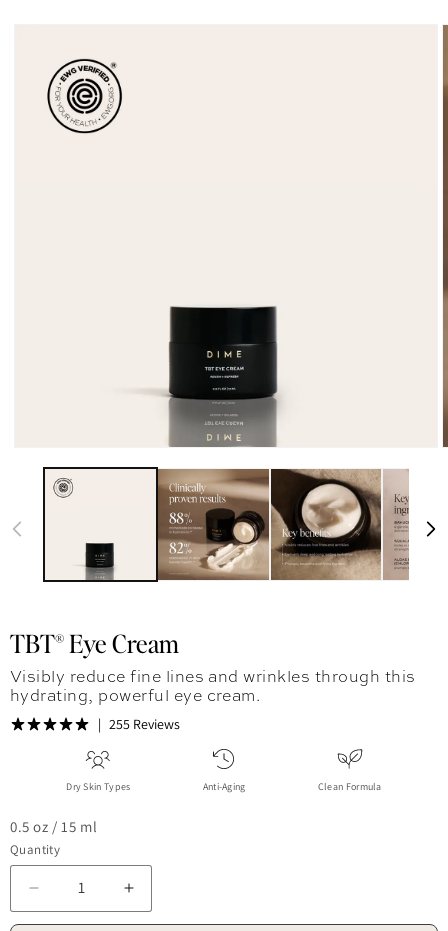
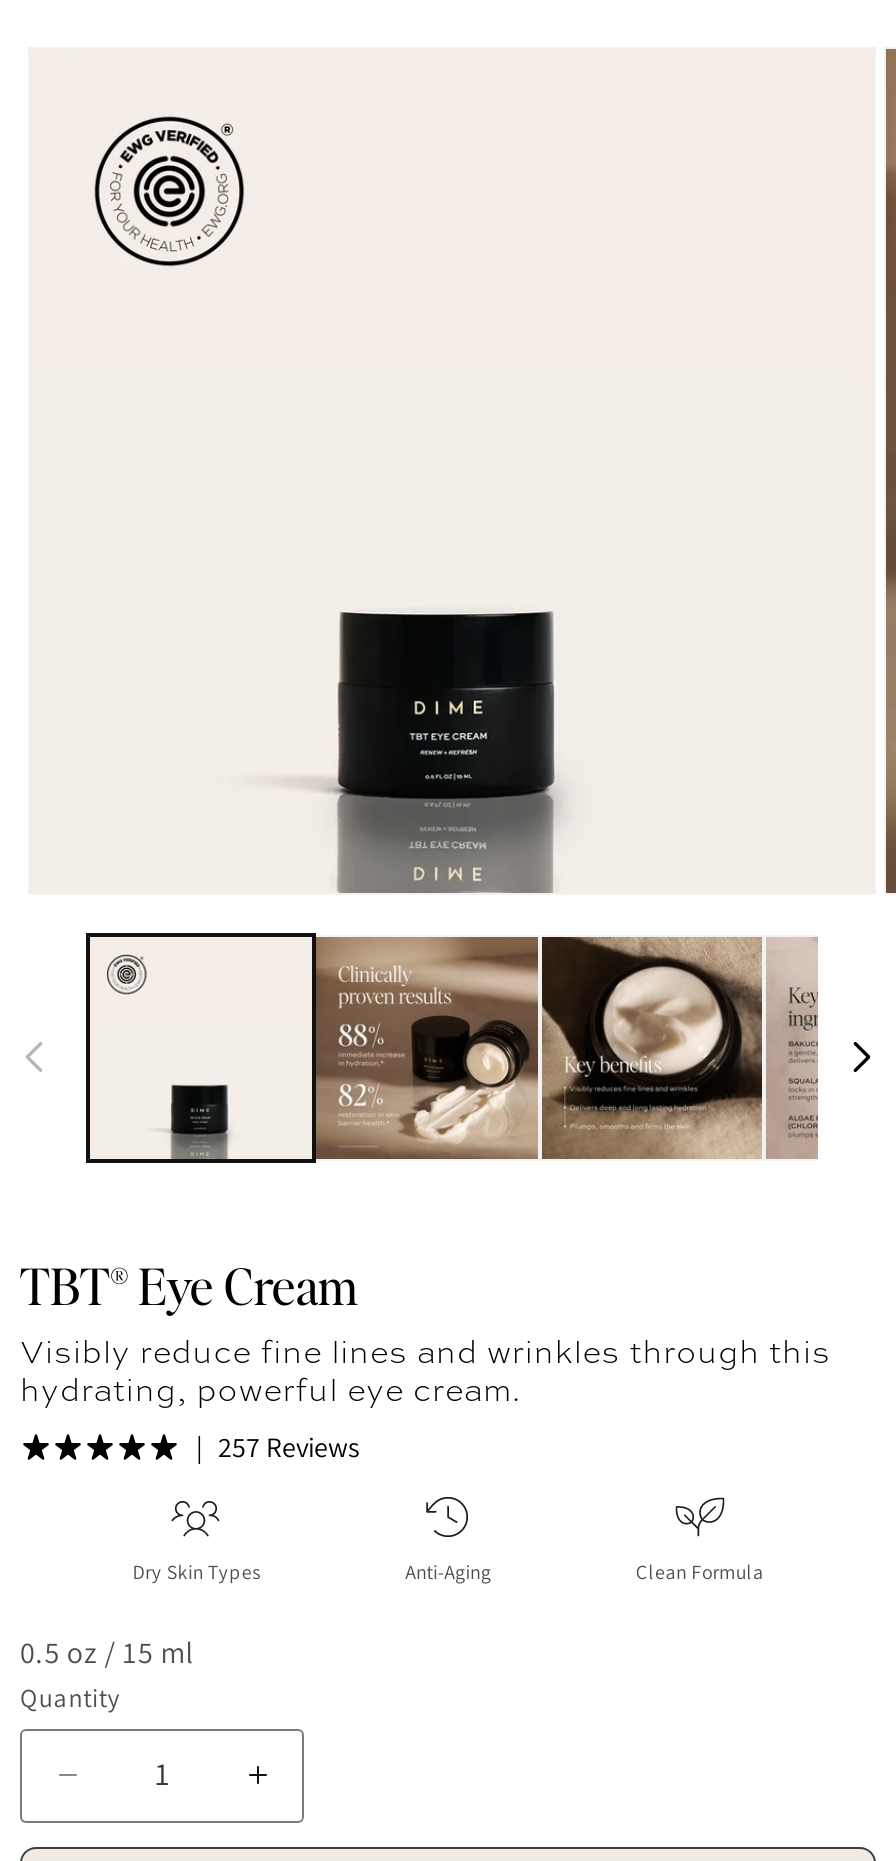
[109,715,180,733] 255 Reviews -> [218,1429,360,1465] 257 Reviews

